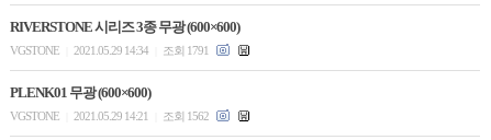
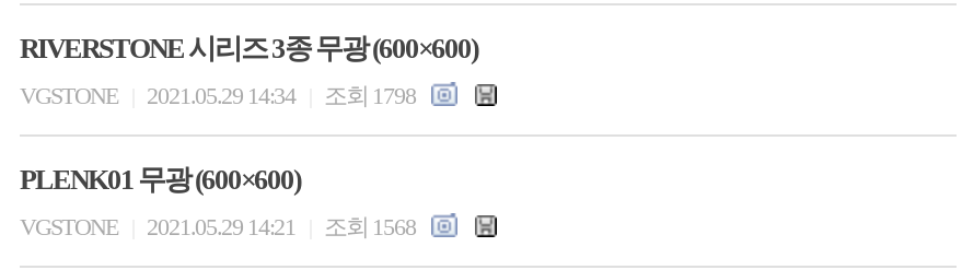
[10,44,211,57] VGSTONE 2021.05.29 14:34 조회 1791 -> [20,82,420,108] VGSTONE 2021.05.29 14:34 조회 1798
[10,109,211,122] VGSTONE 2021.05.29 14:21 조회 1562 -> [20,213,420,239] VGSTONE 2021.05.29 14:21 조회 1568

